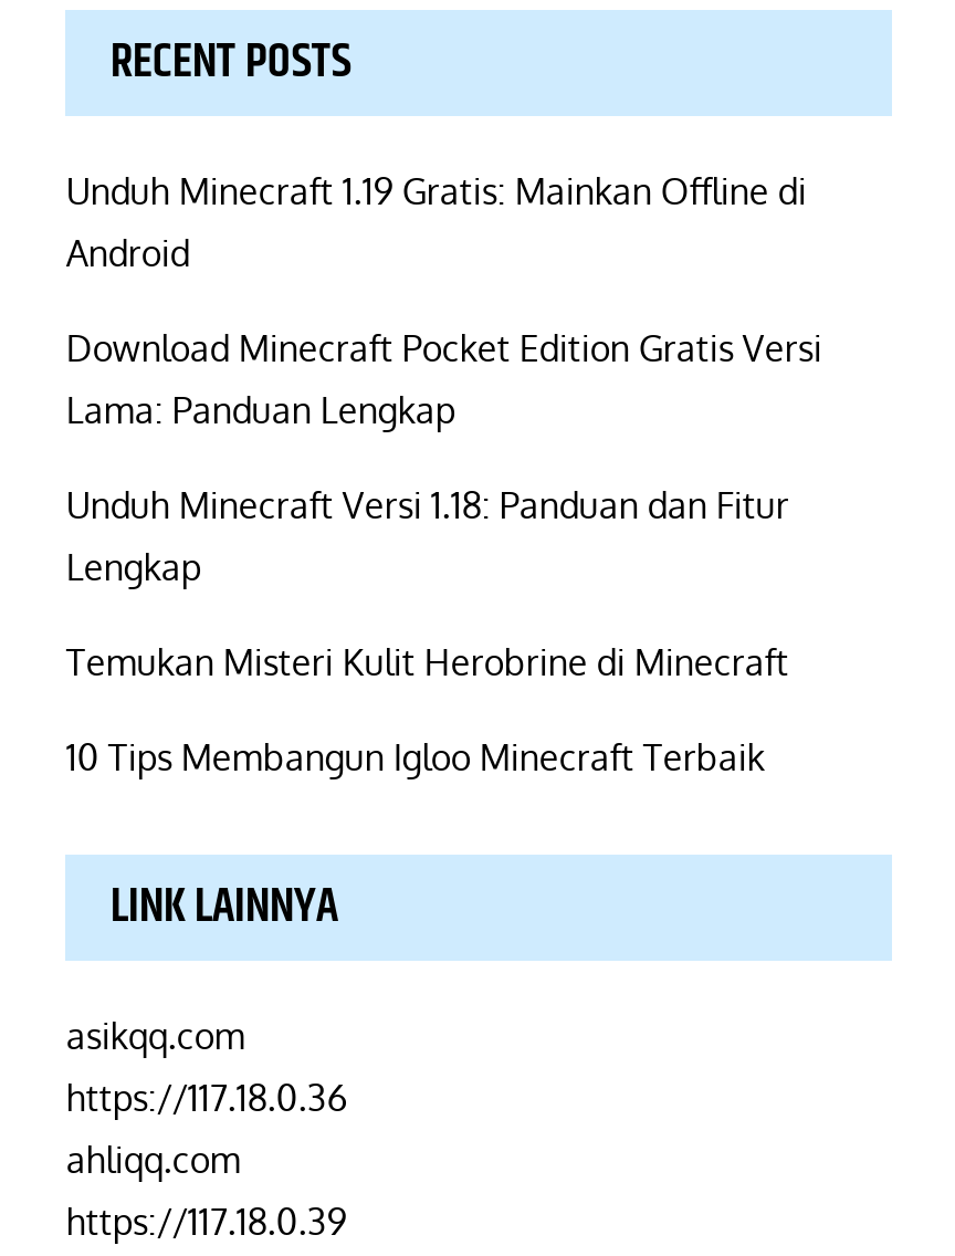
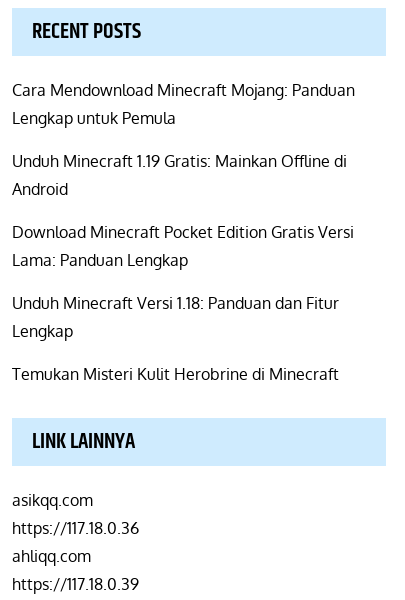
none -> [12,80,355,128] Cara Mendownload Minecraft Mojang: Panduan | Lengkap untuk Pemula
moved [66,170,822,685] -> [12,151,354,384]: Unduh Minecraft 1.19 Gratis: Mainkan Offline di | Android | Download Minecraft Pocket Edition Gratis Versi | Lama: Panduan Lengkap | Unduh Minecraft Versi 1.18: Panduan dan Fitur | Lengkap | Temukan Misteri Kulit Herobrine di Minecraft
[66,736,765,781] 10 Tips Membangun Igloo Minecraft Terbaik -> none

